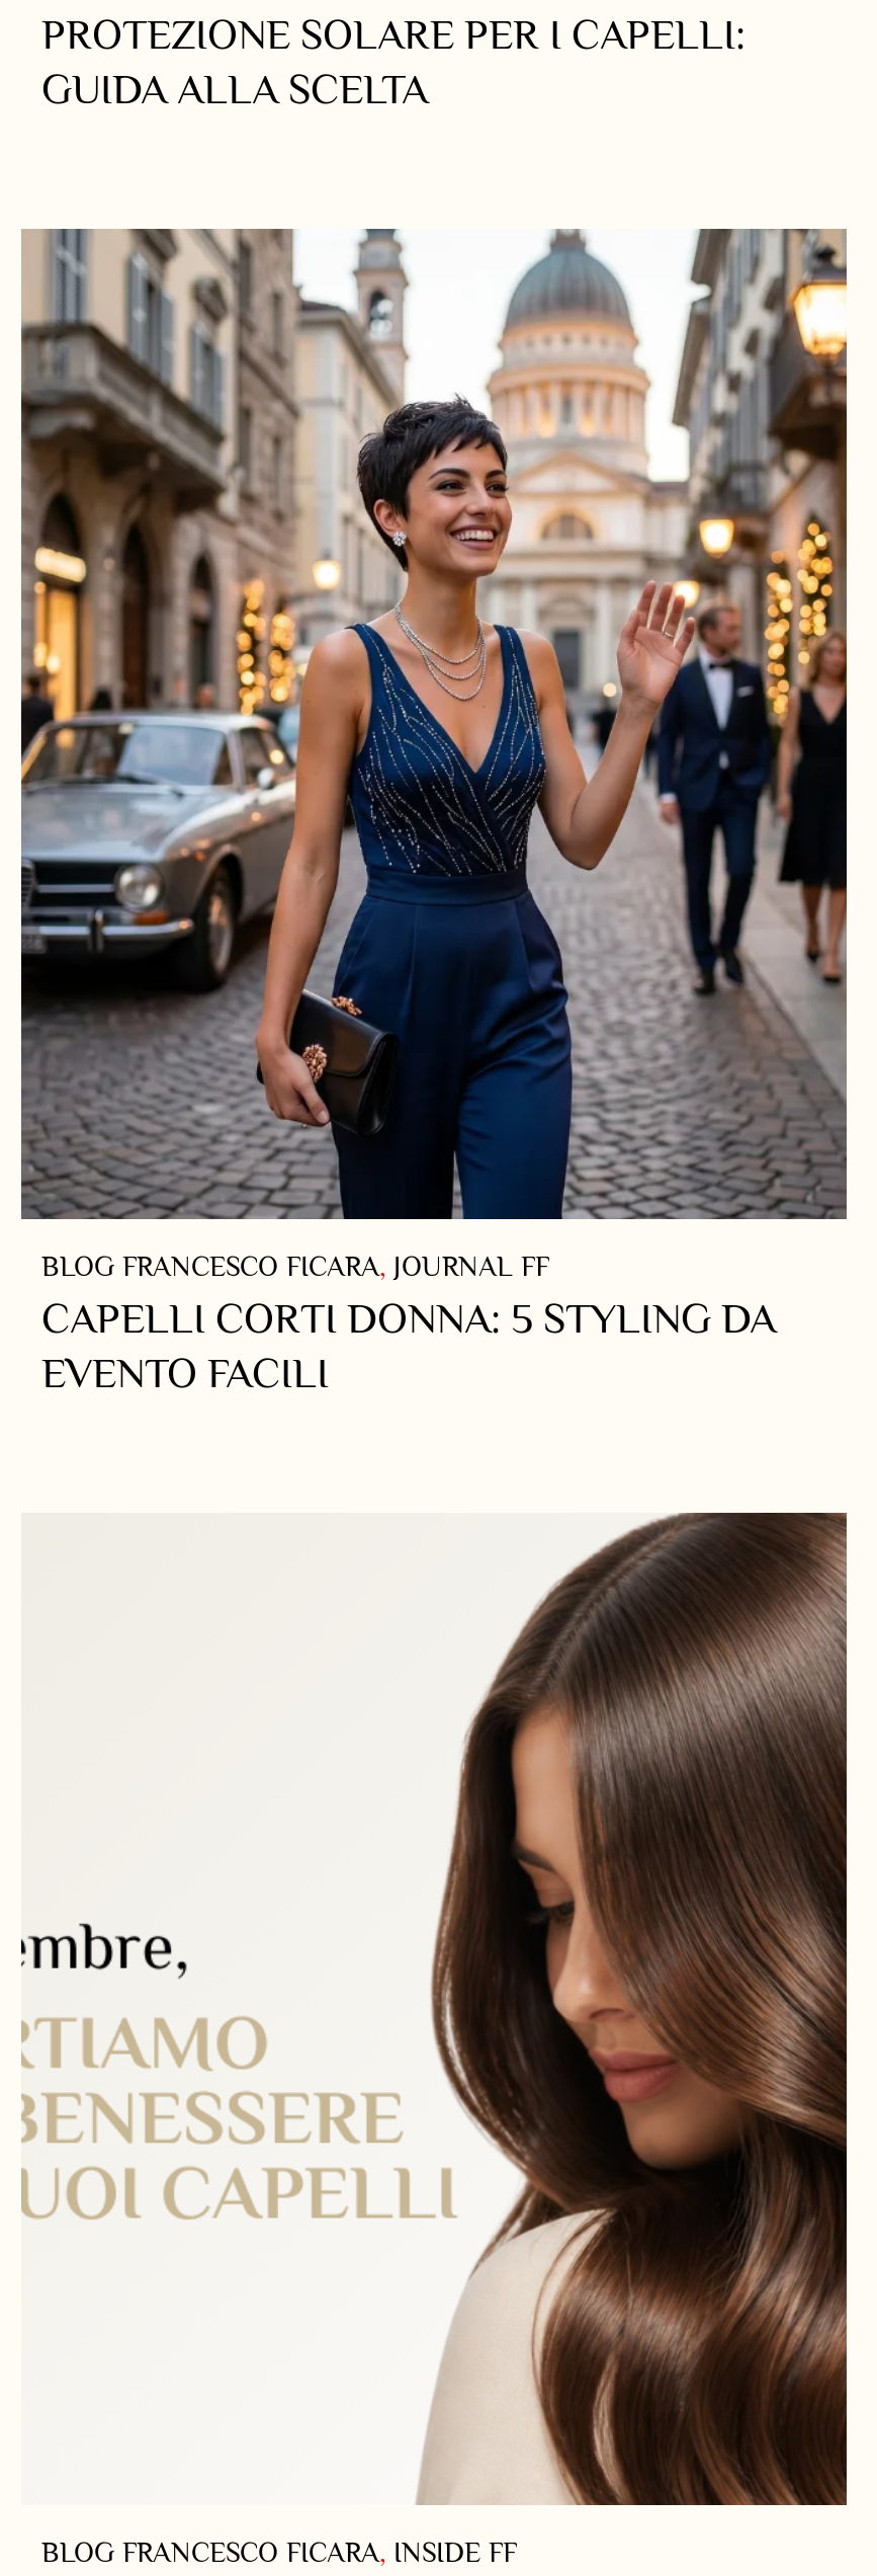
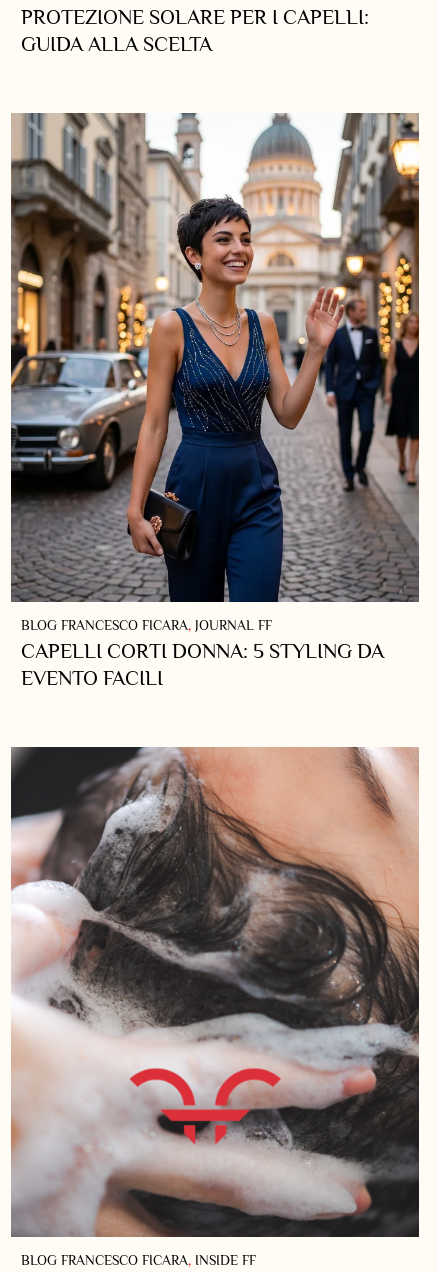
[19,1511,849,2507] [image] -> [10,746,420,1238] [image]

